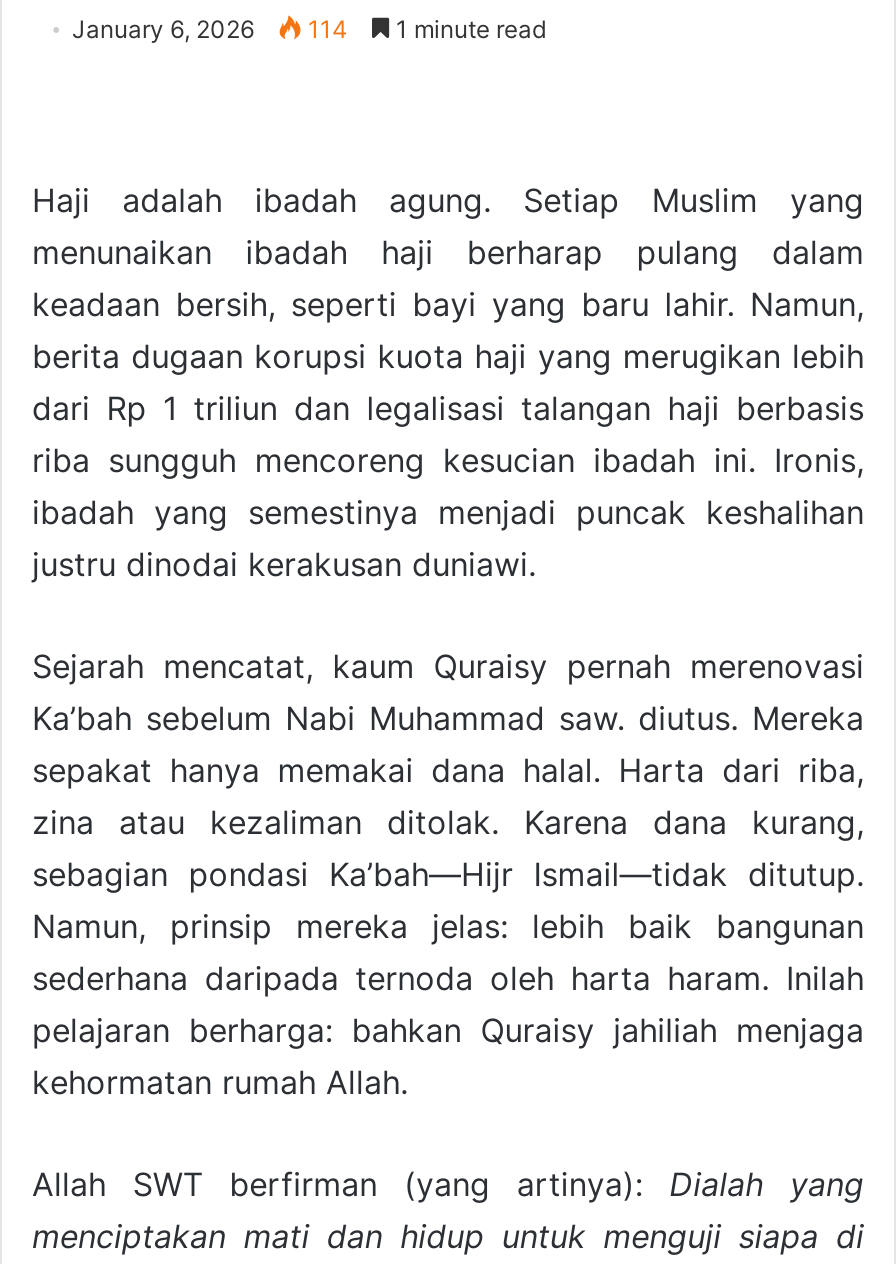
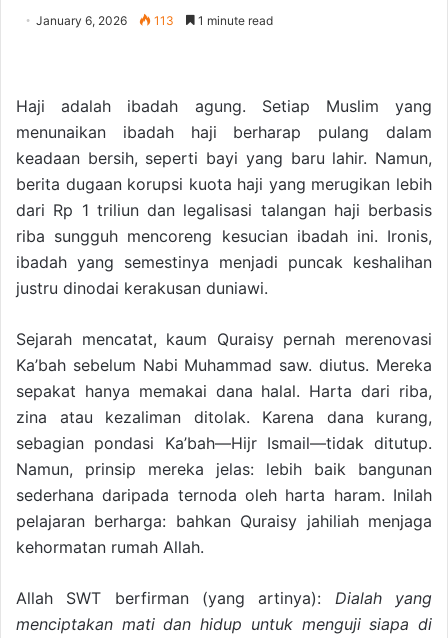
[72,14,546,44] January 6, 2026 114 1 minute read -> [36,13,273,28] January 6, 2026 113 1 minute read

